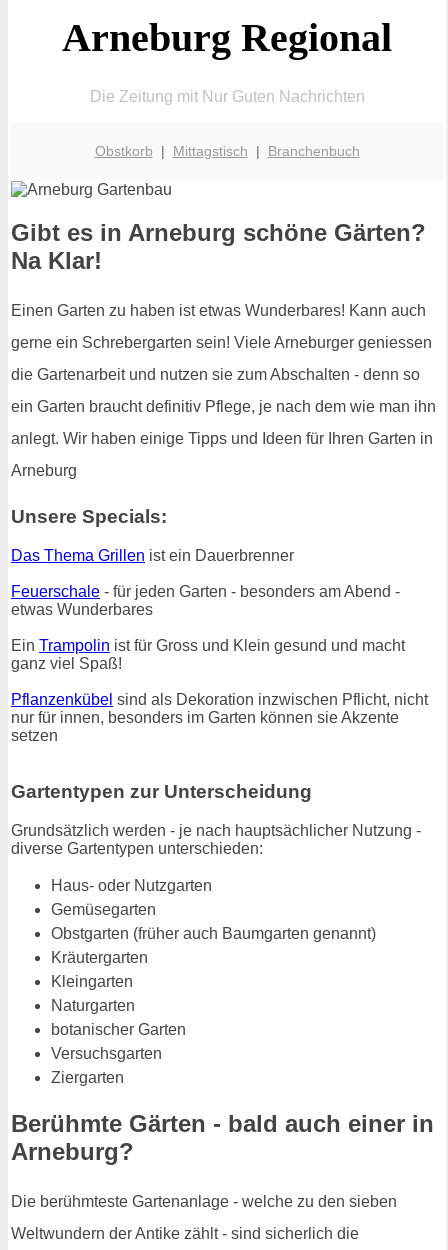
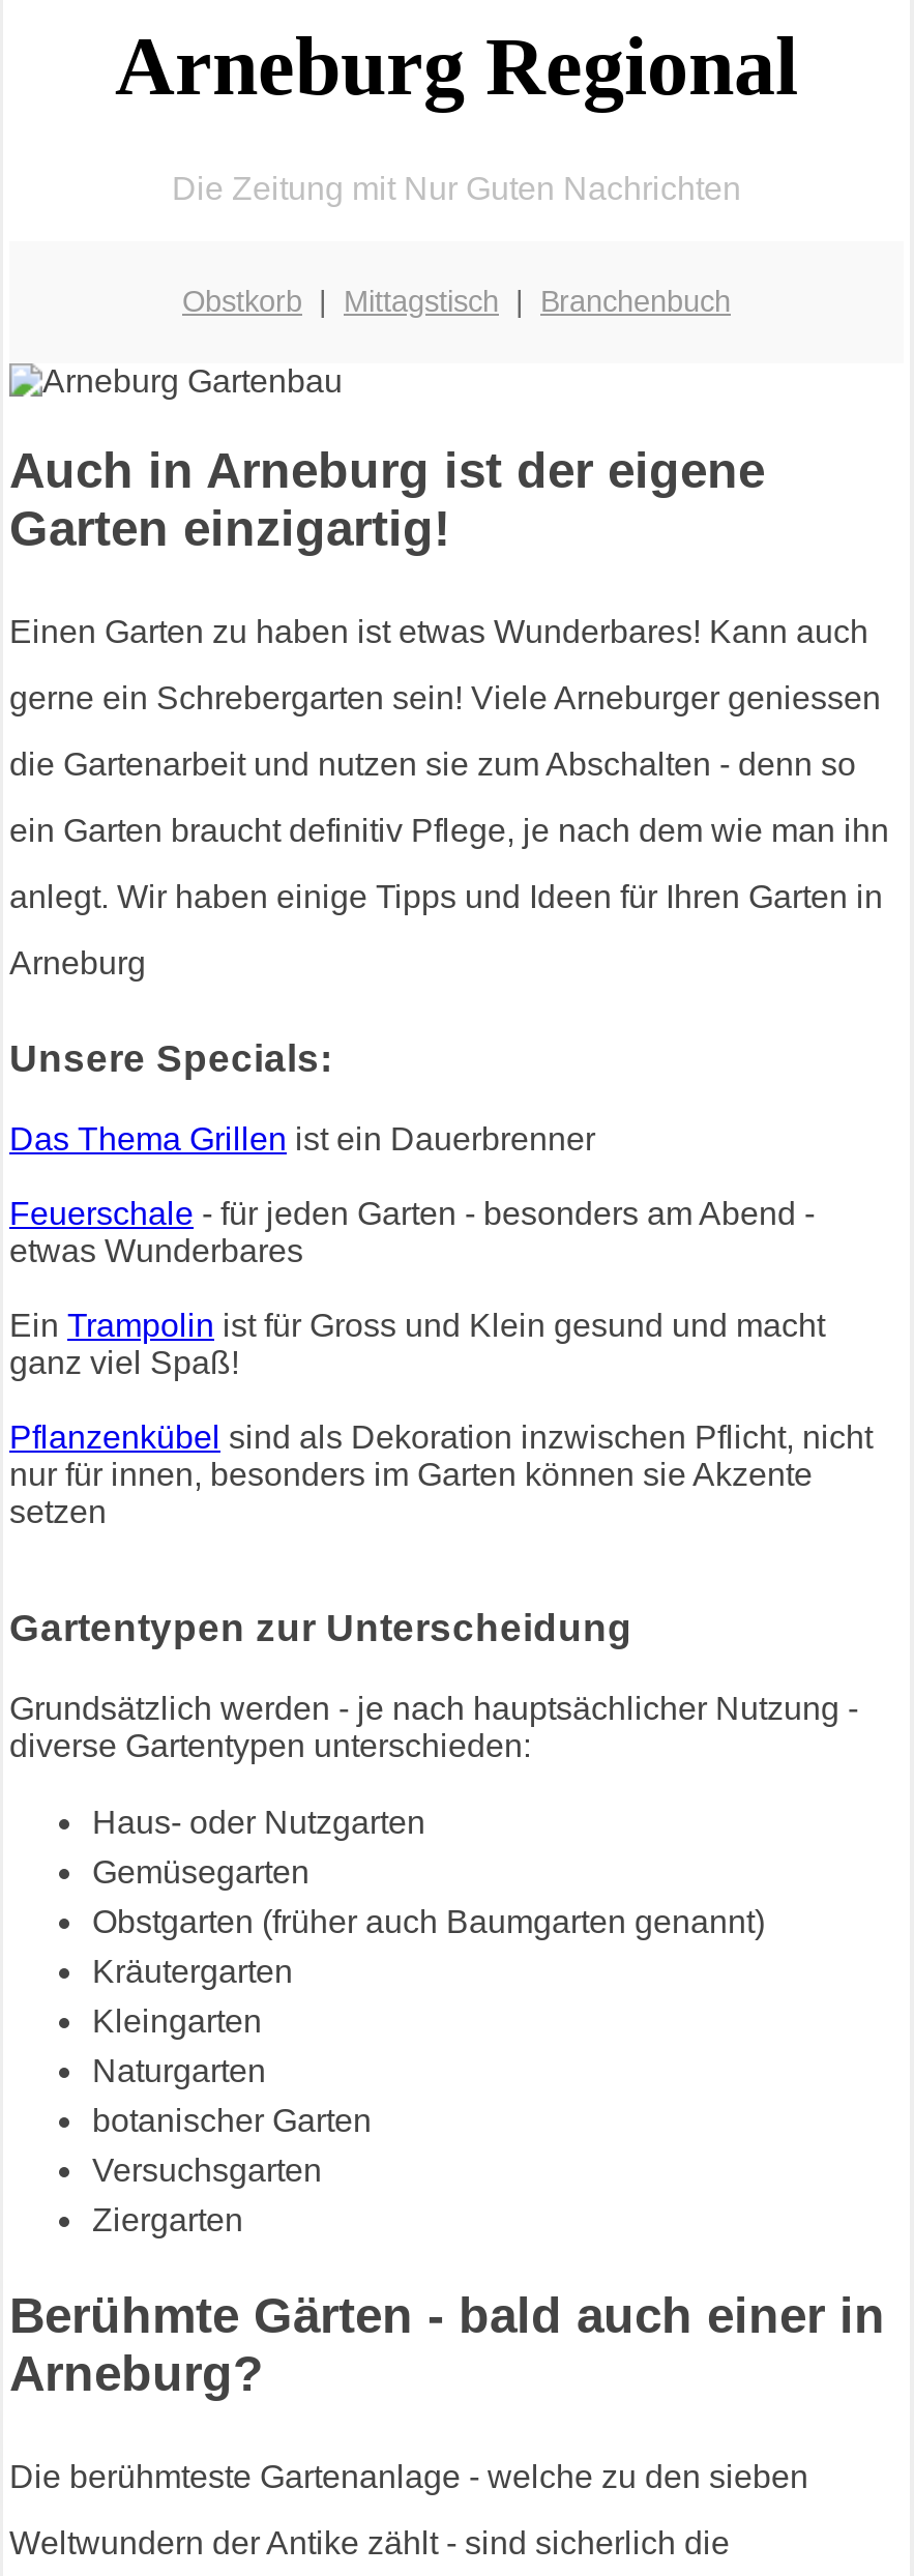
[11,219,426,274] Gibt es in Arneburg schöne Gärten? | Na Klar! -> [9,443,765,557] Auch in Arneburg ist der eigene | Garten einzigartig!

